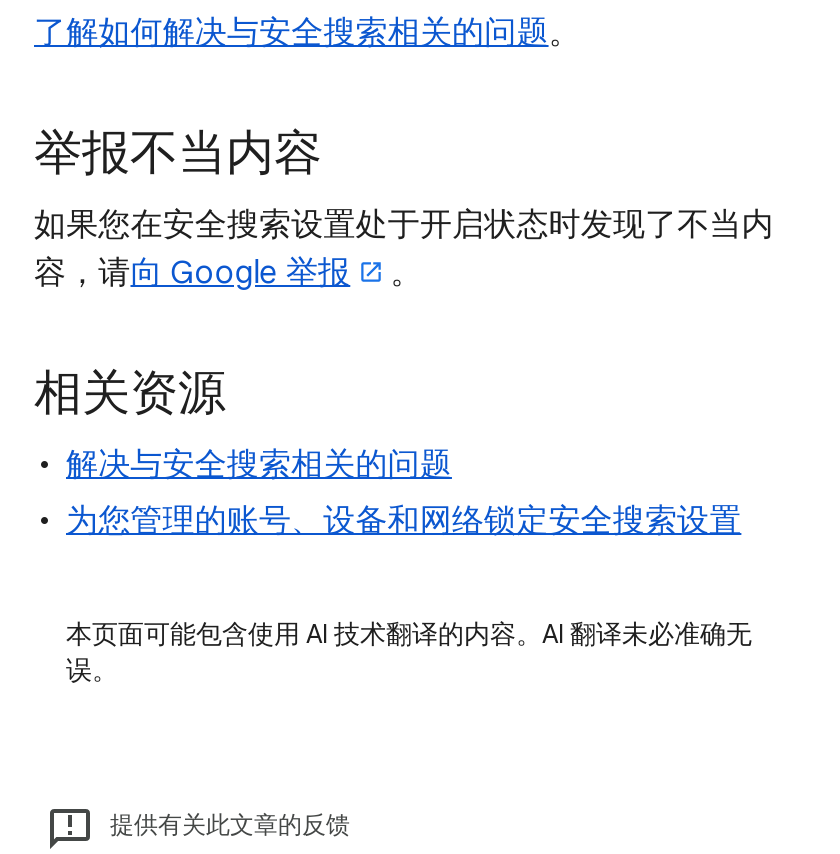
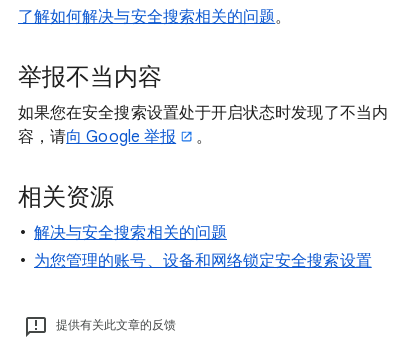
[66,617,752,687] 本页面可能包含使用 AI 技术翻译的内容。AI 翻译未必准确无 | 误。 -> none

